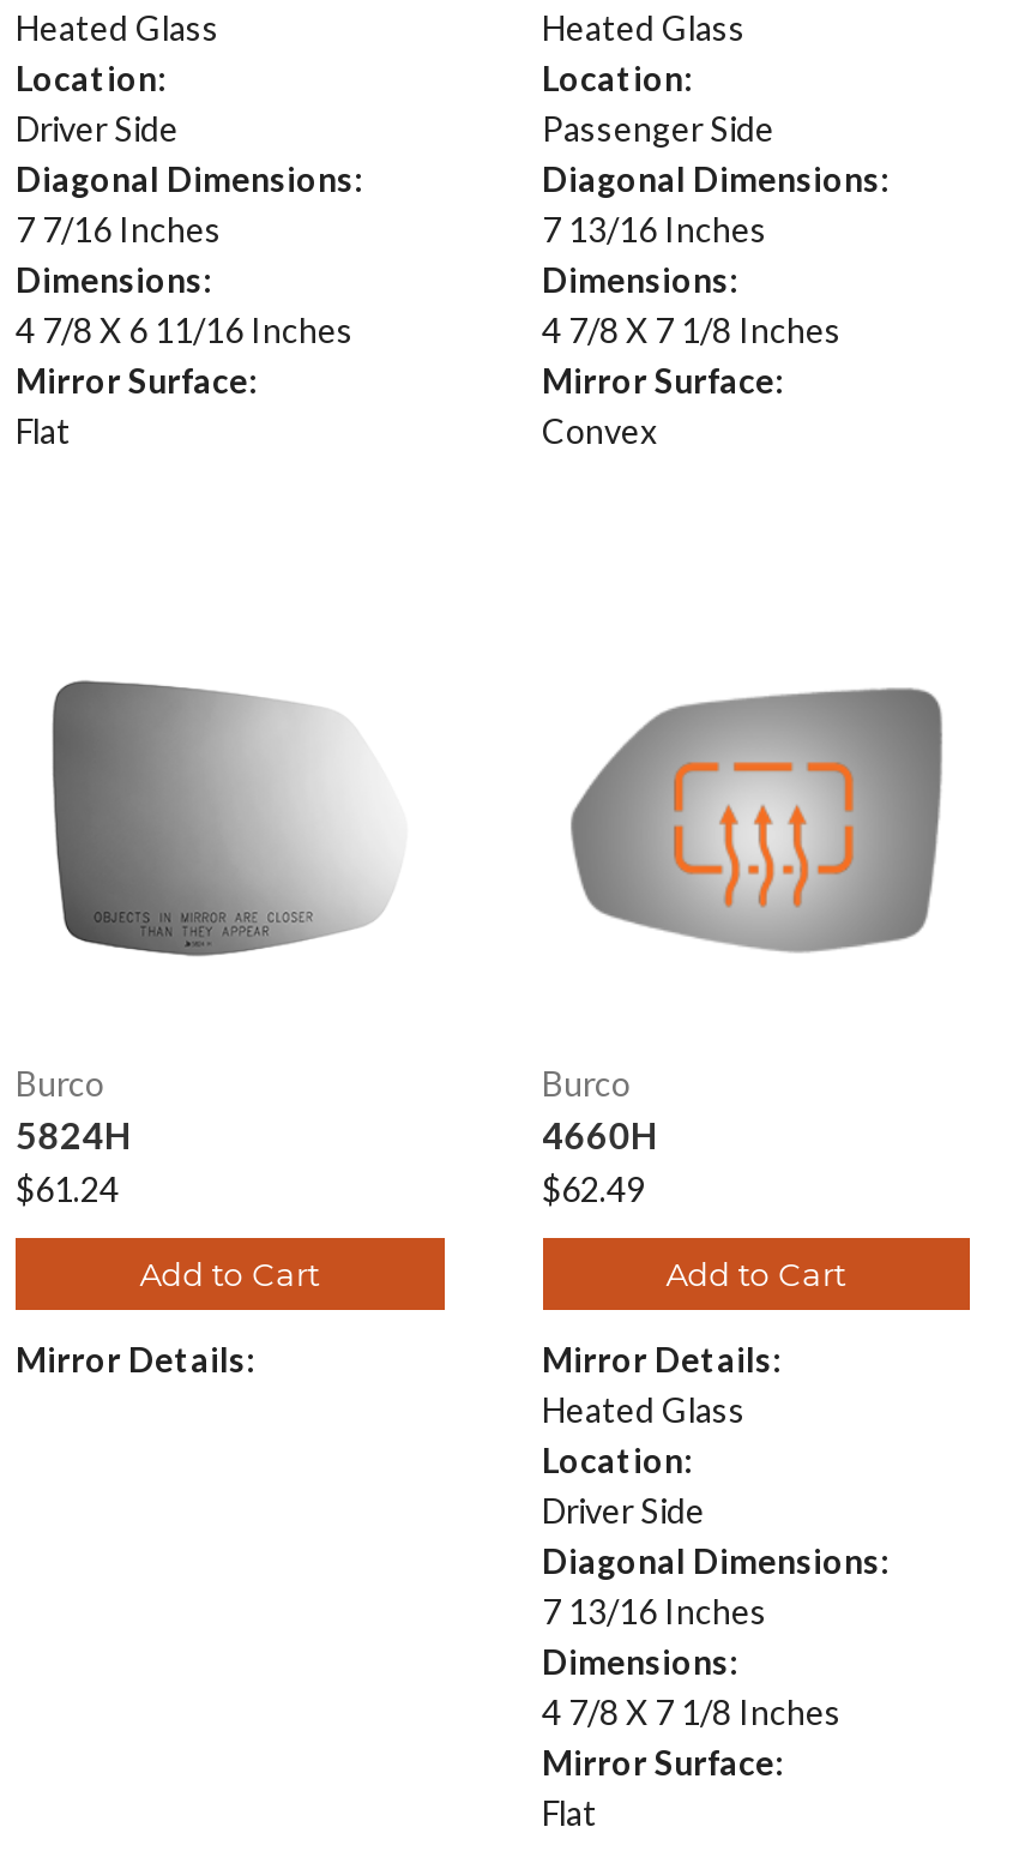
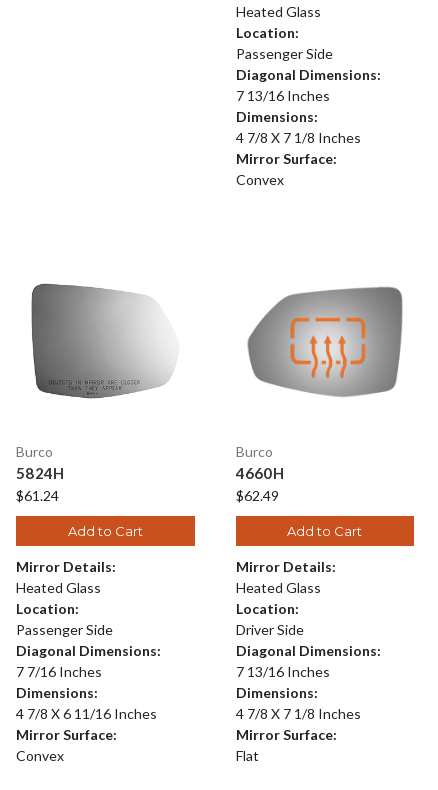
[16,7,363,451] Heated Glass | Location: | Driver Side | Diagonal Dimensions: | 7 7/16 Inches | Dimensions: | 4 7/8 X 6 11/16 Inches | Mirror Surface: | Flat -> none
none -> [16,579,161,764] Heated Glass | Location: | Passenger Side | Diagonal Dimensions: | 7 7/16 Inches | Dimensions: | 4 7/8 X 6 11/16 Inches | Mirror Surface: | Convex

